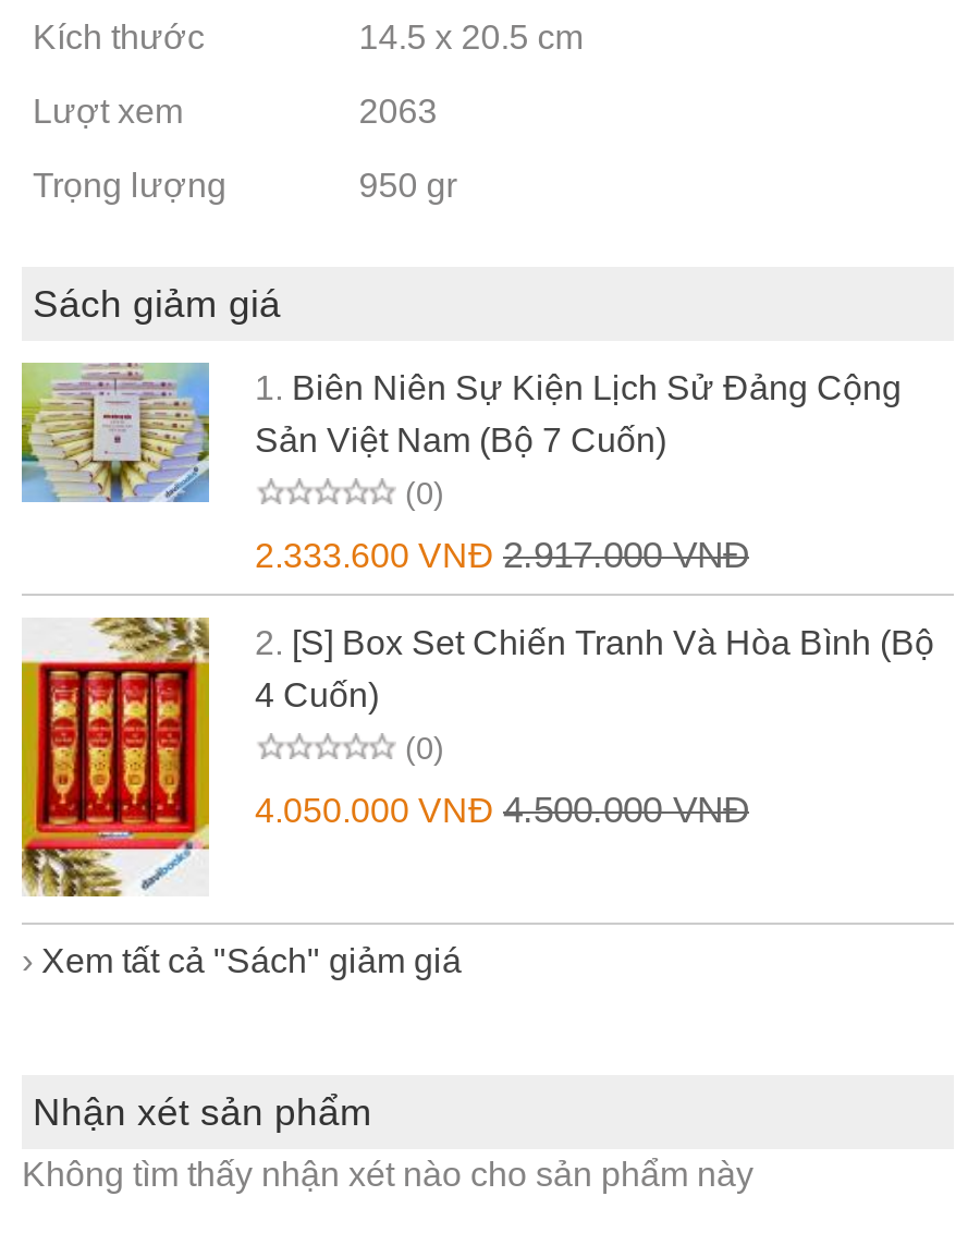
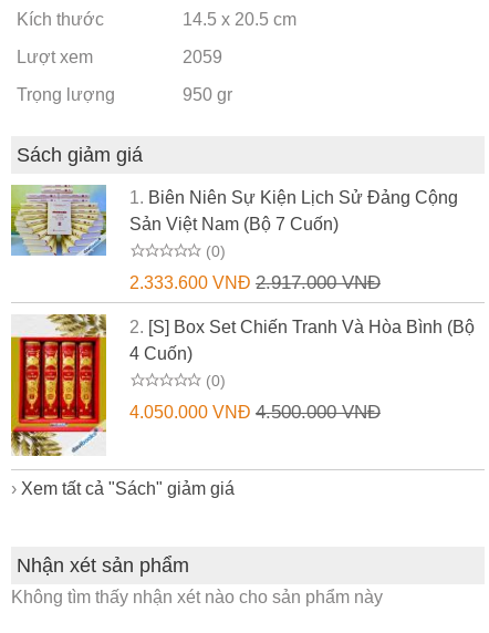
[359,92,437,129] 2063 -> [182,47,222,66] 2059

